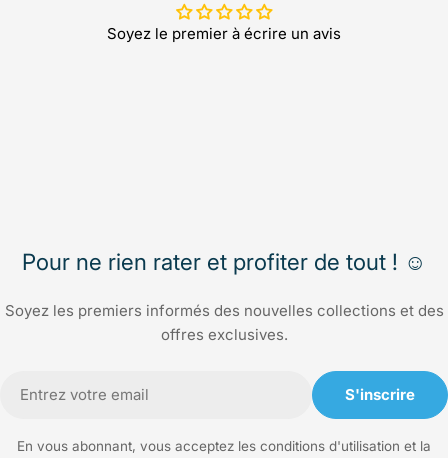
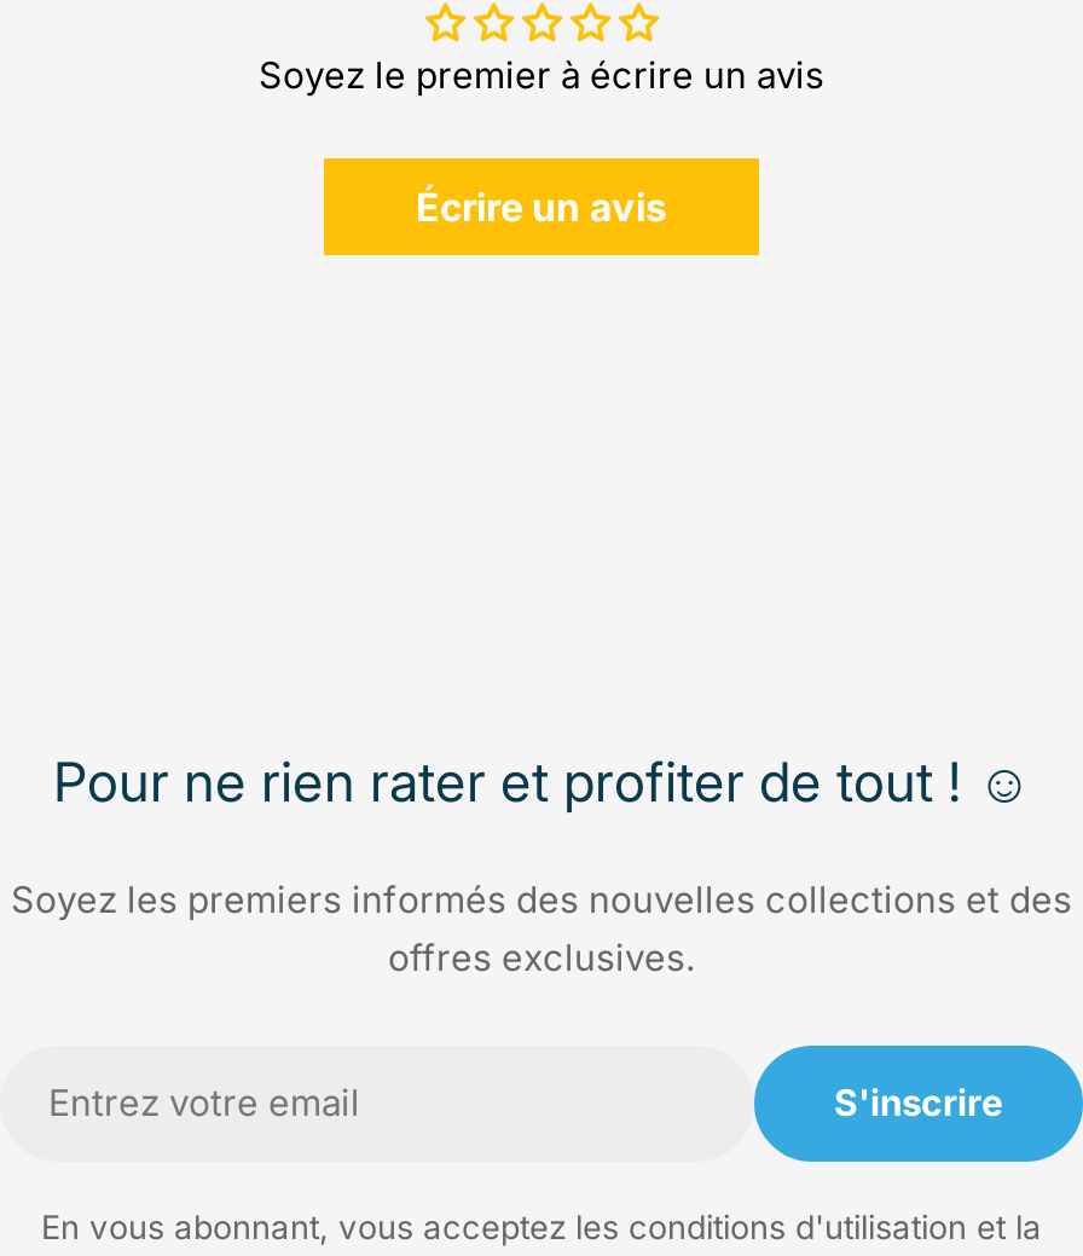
none -> [416,182,667,230] Écrire un avis

